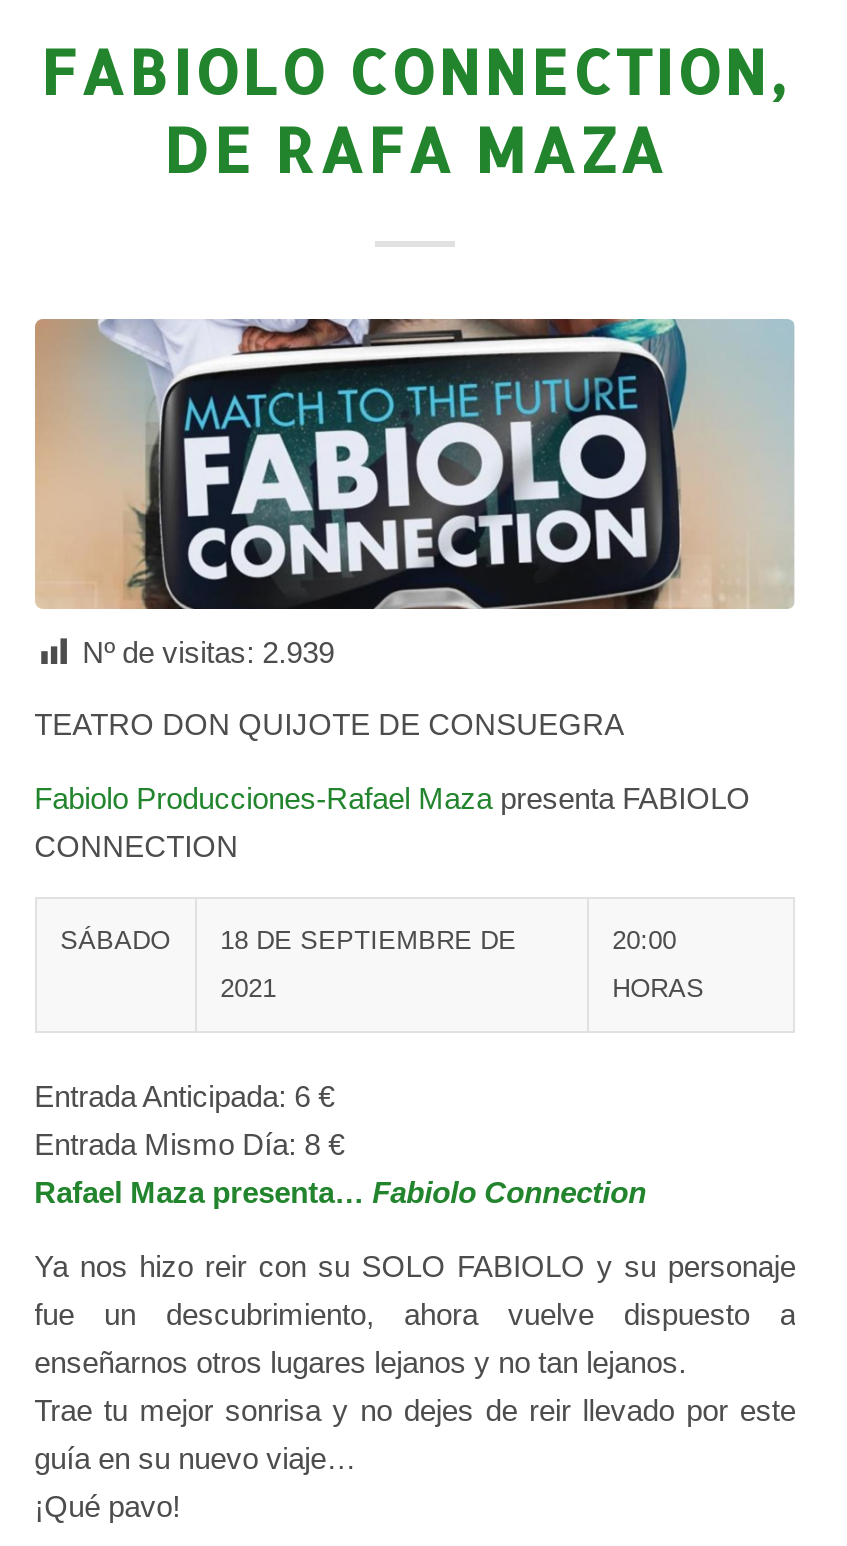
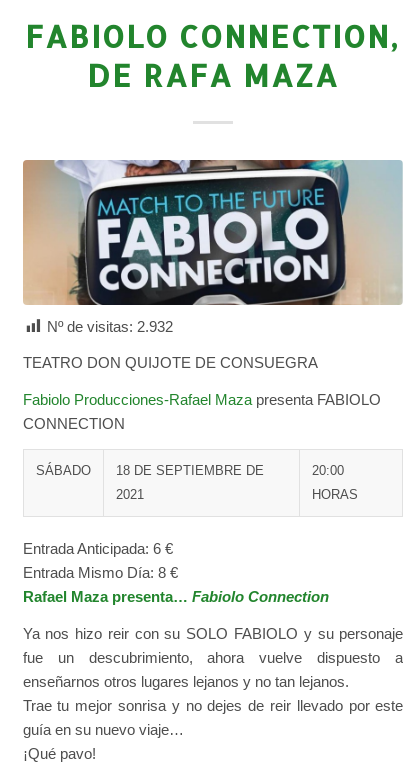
[82,634,334,668] Nº de visitas: 2.939 -> [47,318,173,335] Nº de visitas: 2.932

